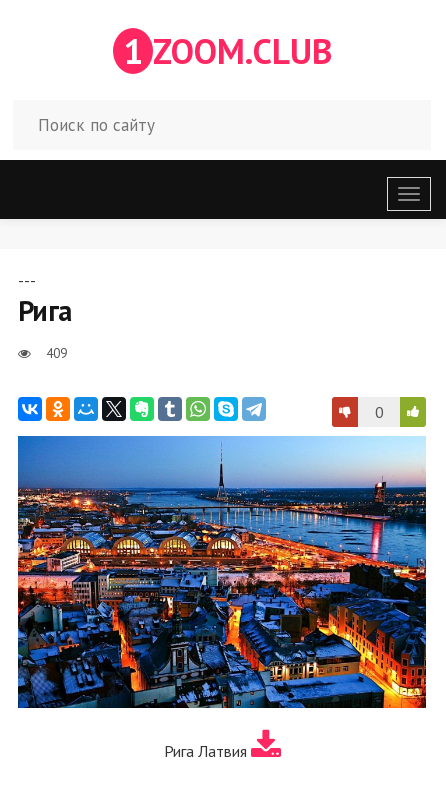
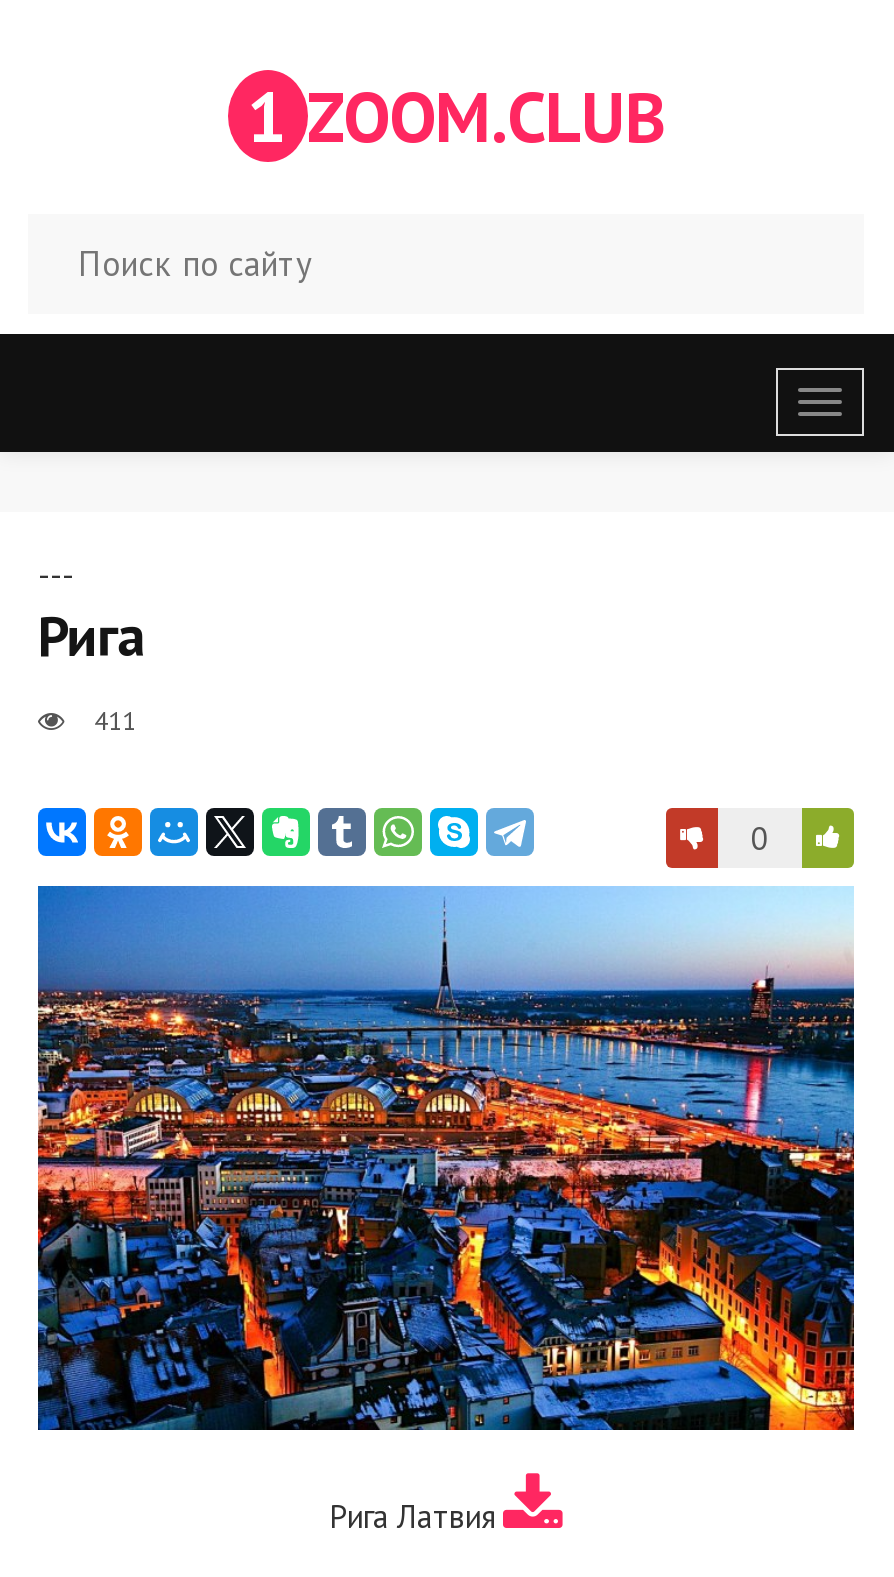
[43,345,67,362] 409 -> [88,704,136,738] 411

